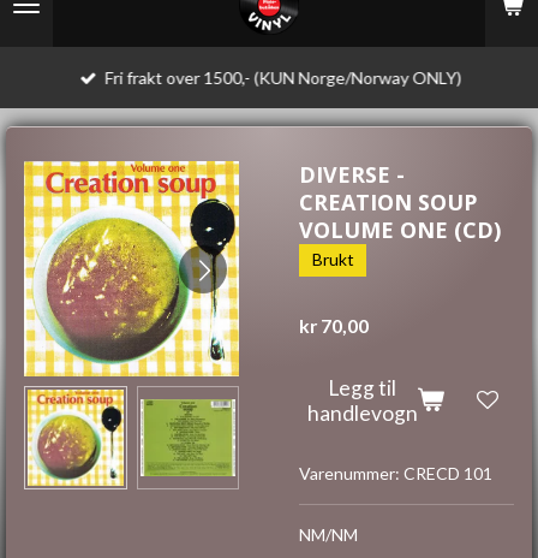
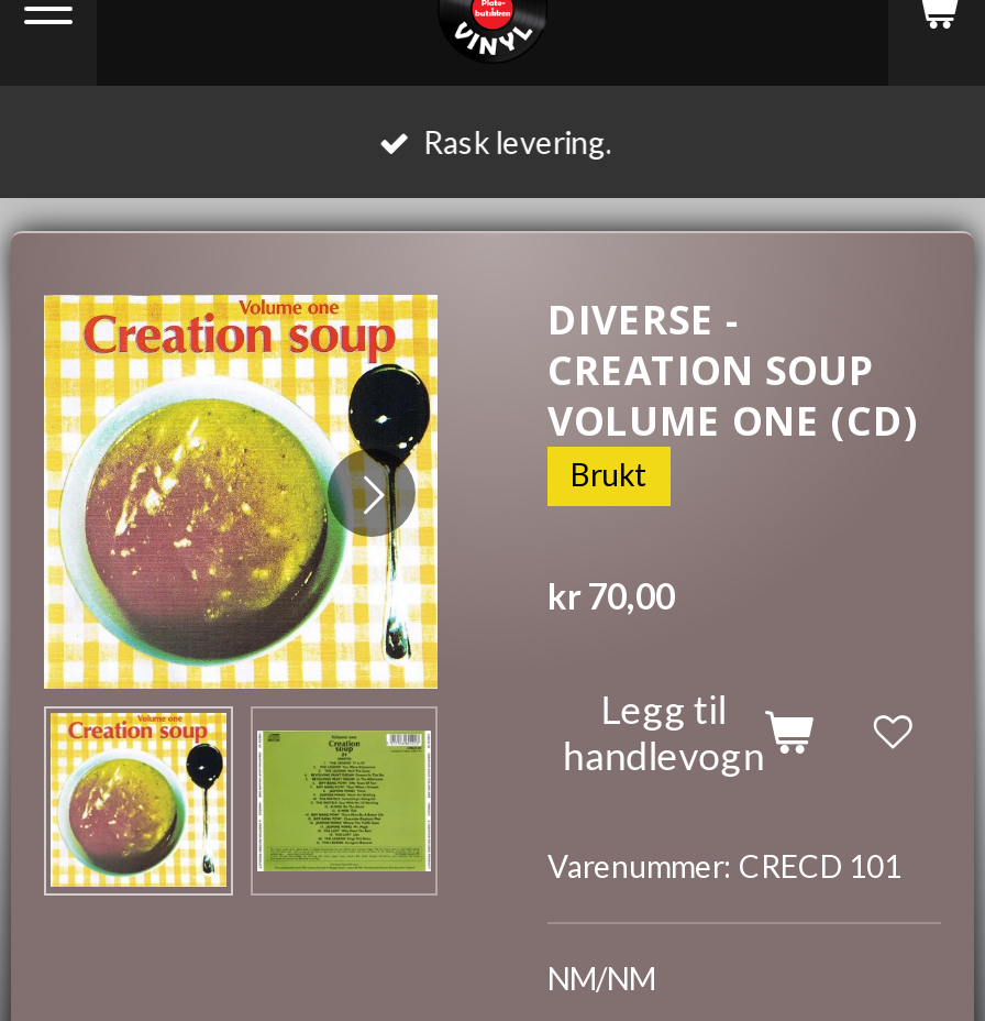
[104,67,461,87] Fri frakt over 1500,- (KUN Norge/Norway ONLY) -> [423,122,612,160] Rask levering.

